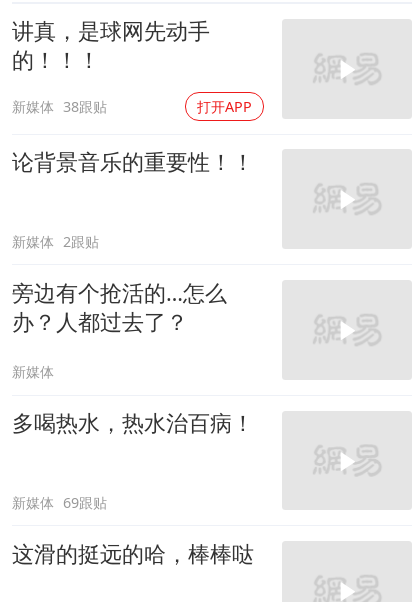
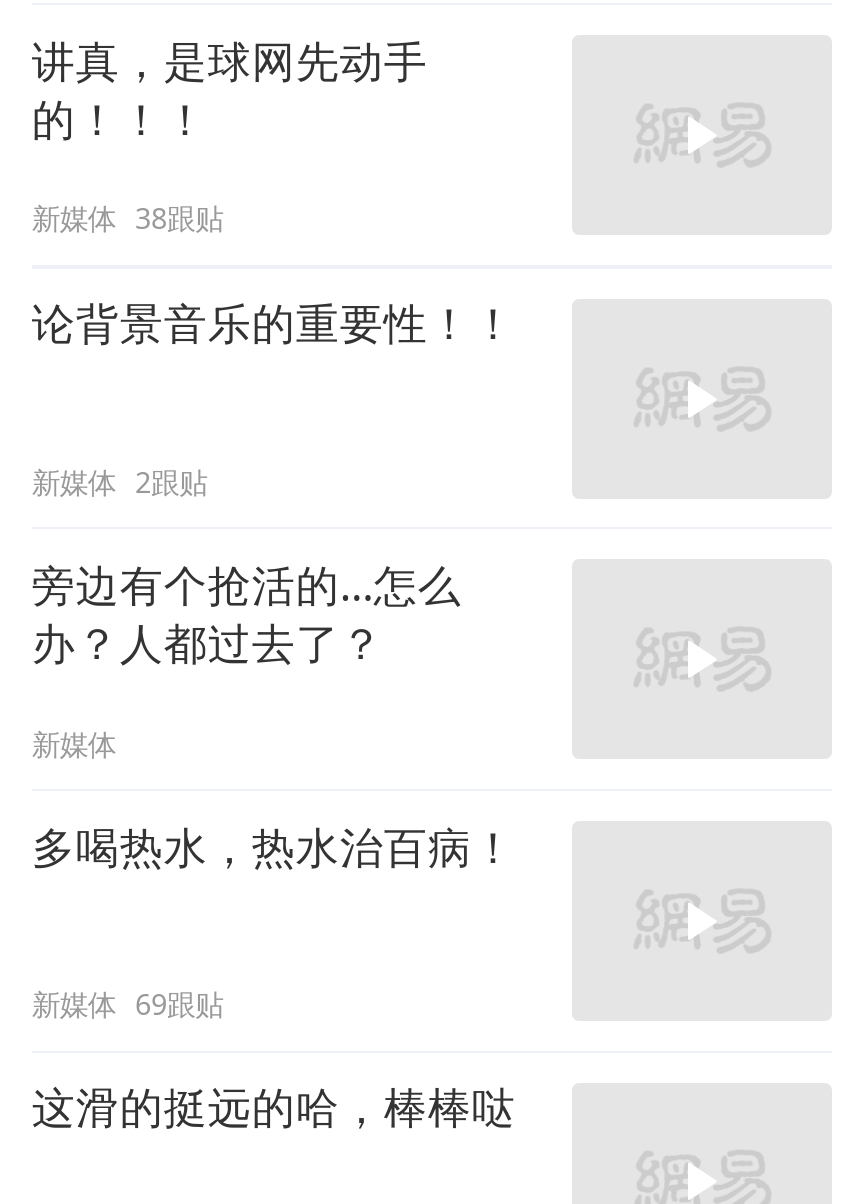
[197,97,252,116] 打开APP -> none

